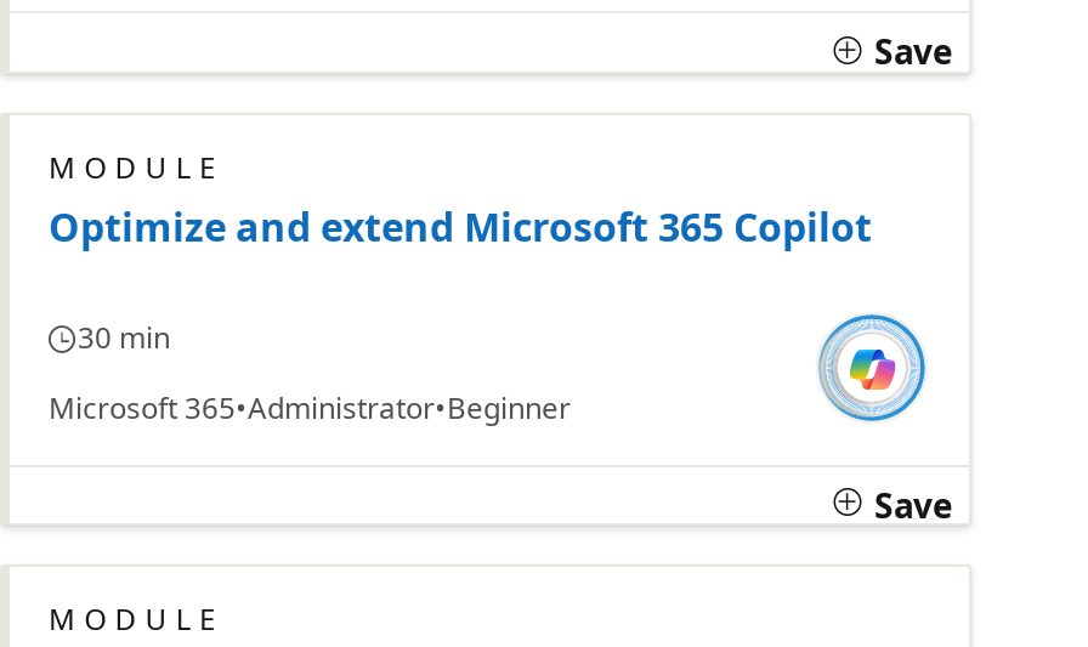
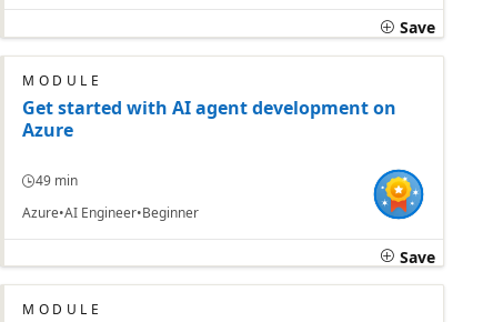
[49,199,872,252] Optimize and extend Microsoft 365 Copilot -> [22,95,396,142] Get started with AI agent development on | Azure
[78,316,170,357] 30 min -> [36,170,78,189] 49 min
[818,312,928,424] [image] -> [373,170,423,219] [image]
[49,386,571,427] Microsoft 365 Administrator Beginner -> [22,203,199,222] Azure AI Engineer Beginner

